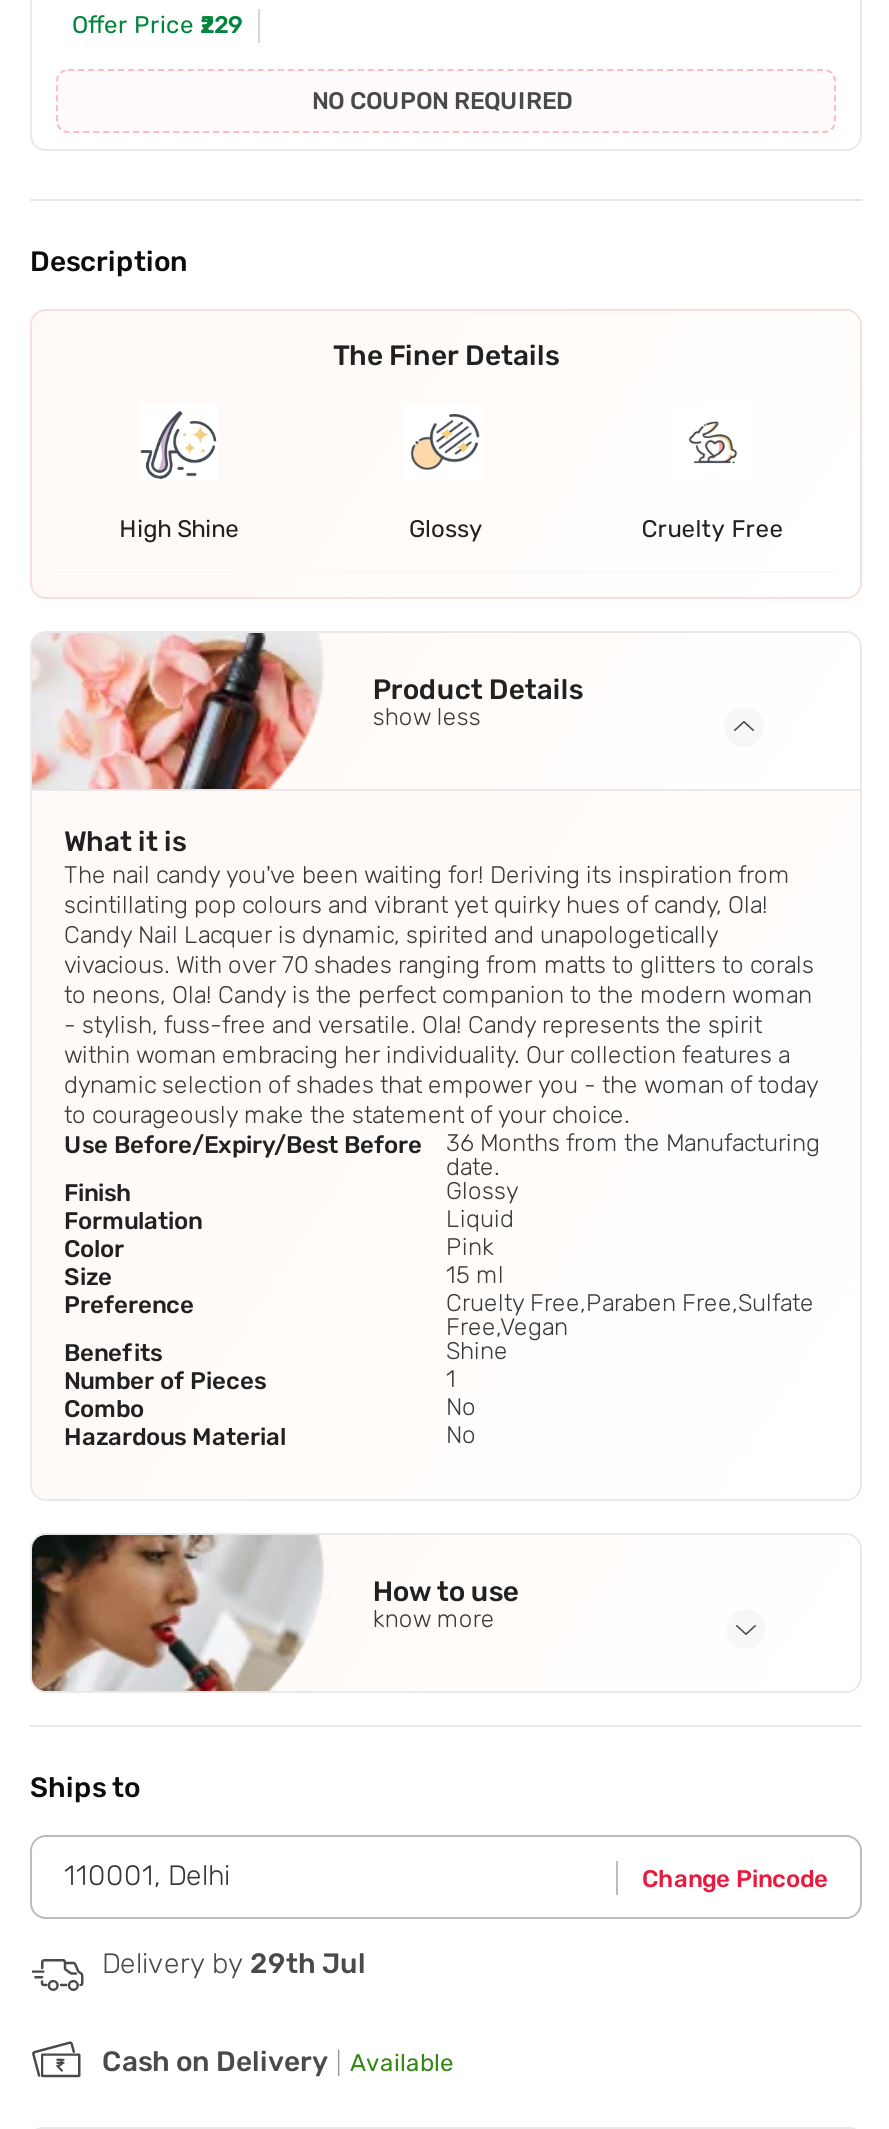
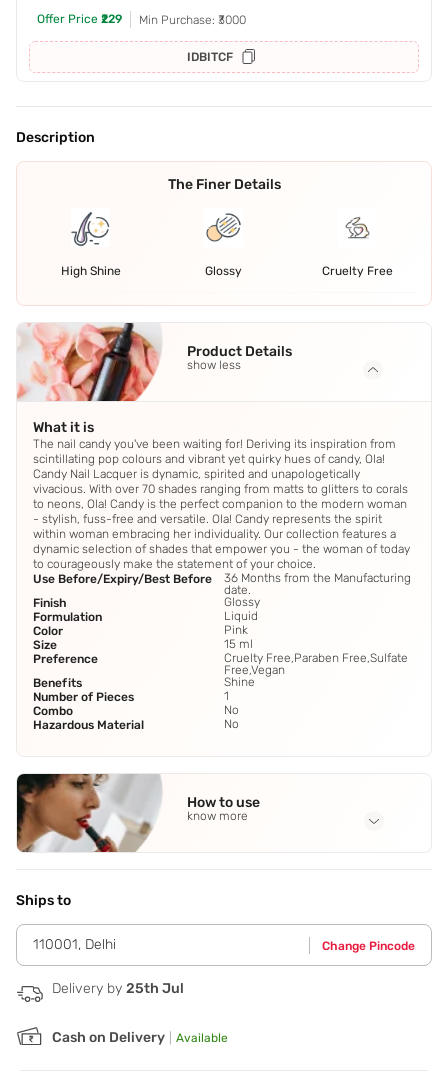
[312,88,572,116] NO COUPON REQUIRED -> [139,13,246,64] Min Purchase: ₹3000 | IDBITCF
[102,1947,366,1981] Delivery by 29th Jul -> [52,980,184,997] Delivery by 25th Jul

